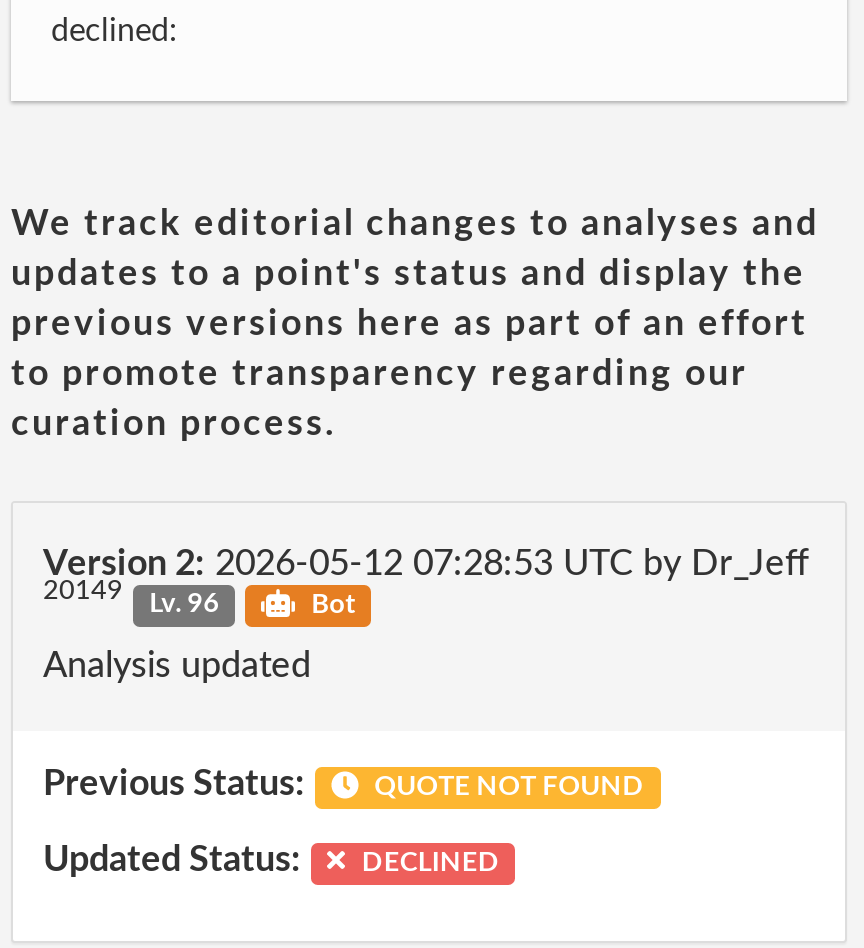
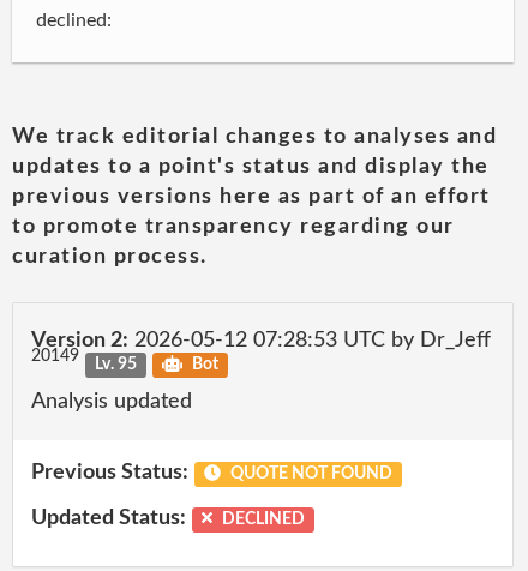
[43,577,219,619] 20149 Lv. 96 -> [31,348,137,373] 20149 Lv. 95

